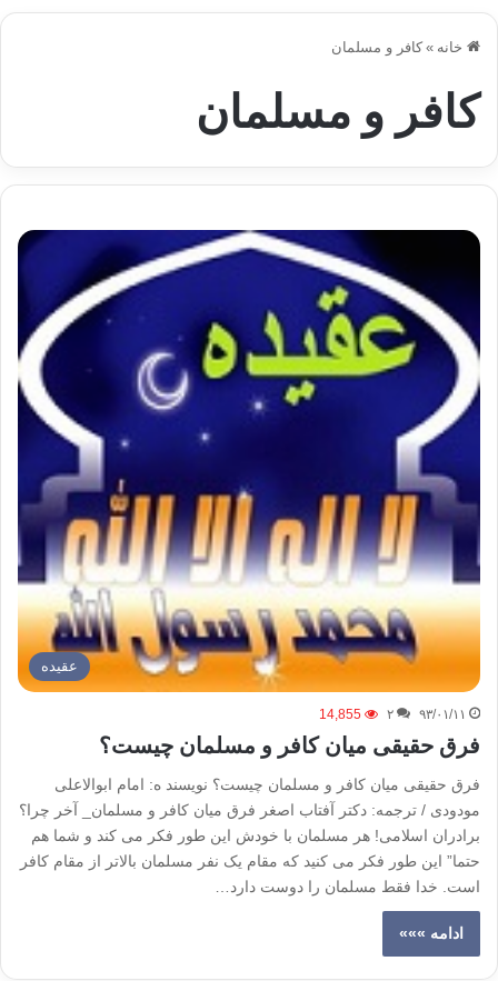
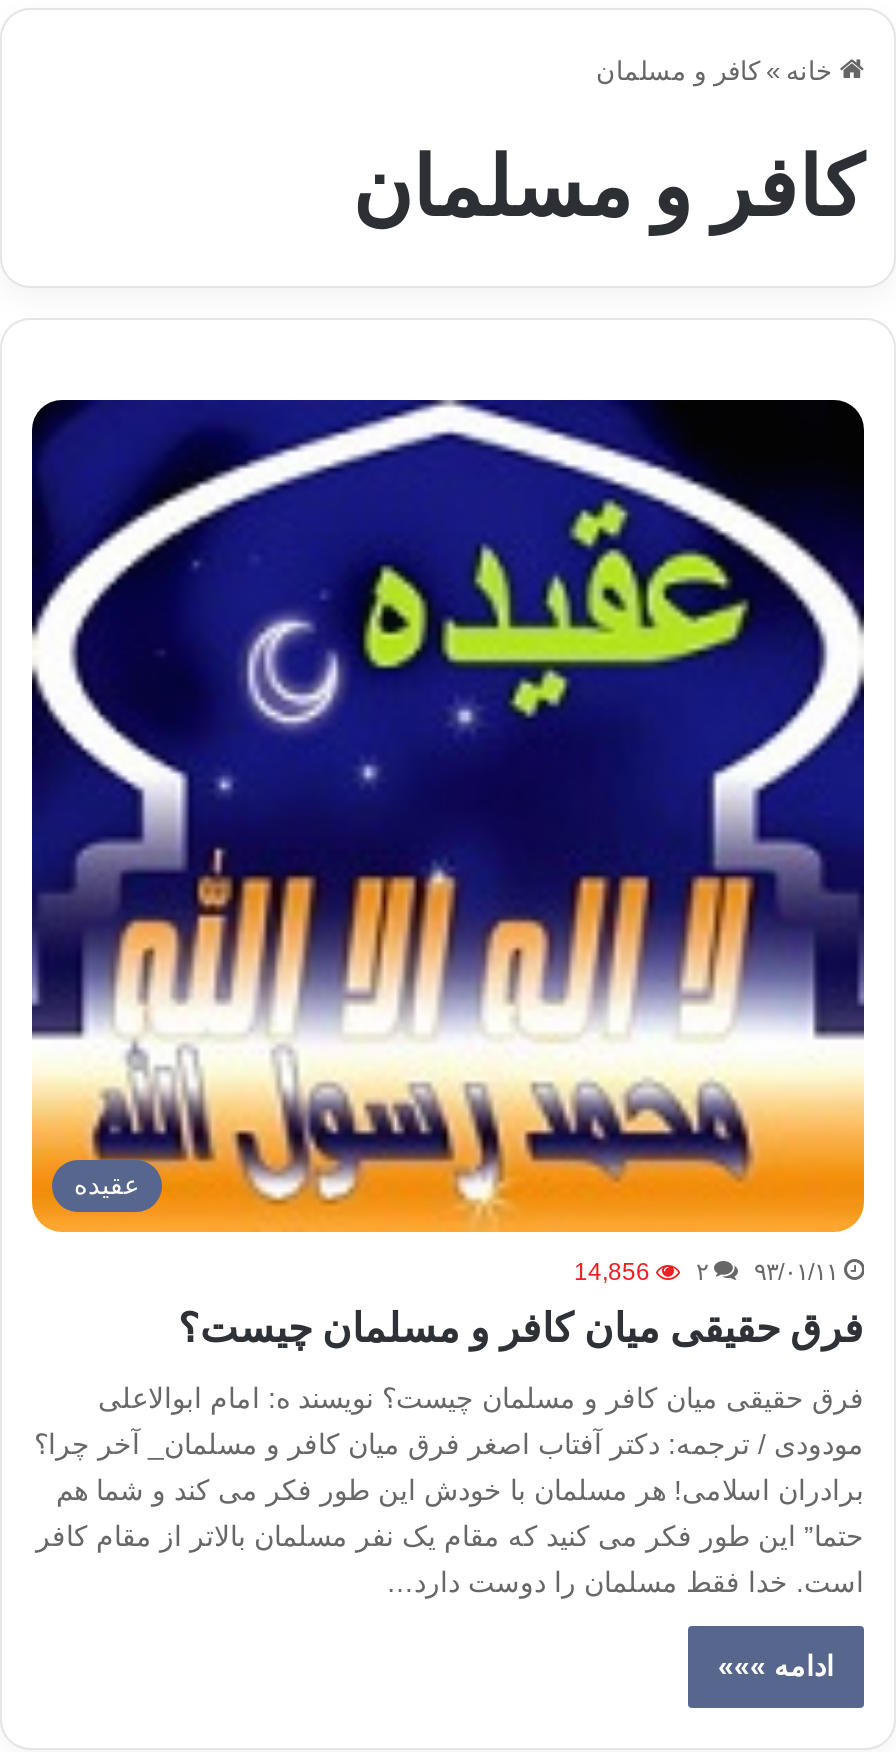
[319,707,361,722] 14,855 -> [574,1258,650,1286] 14,856

